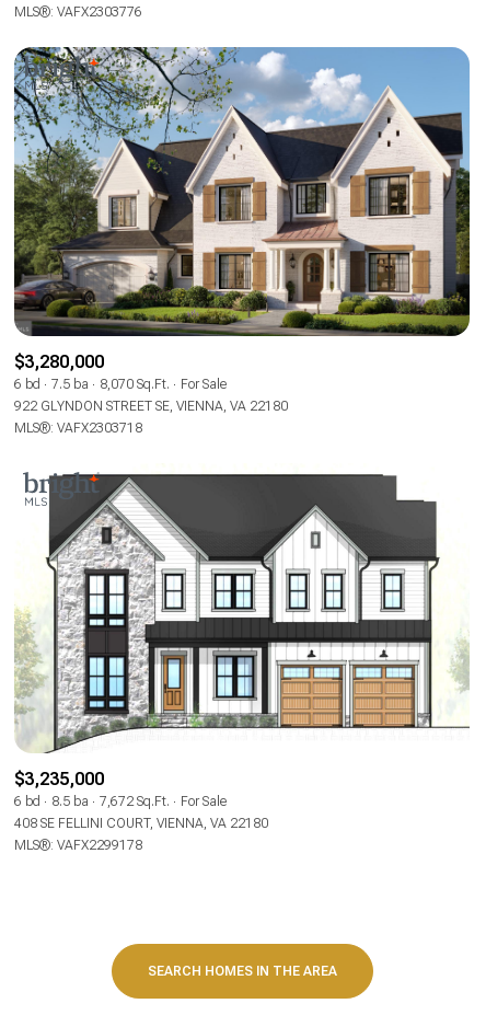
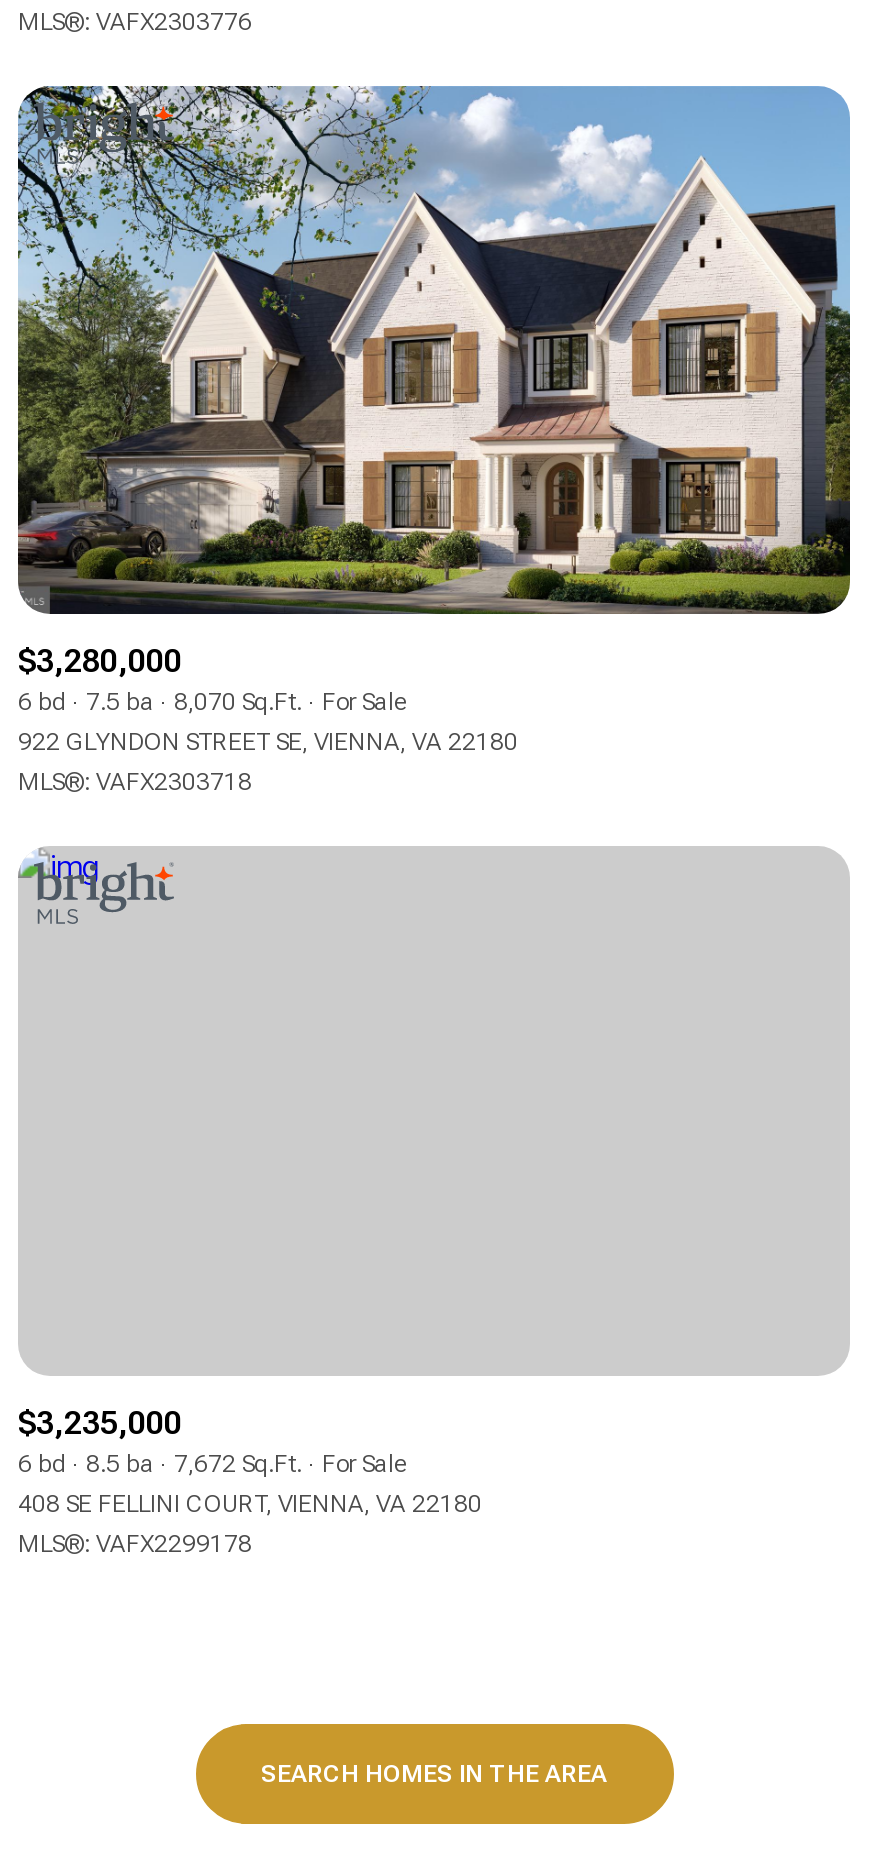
[15,464,468,753] [image] -> none

